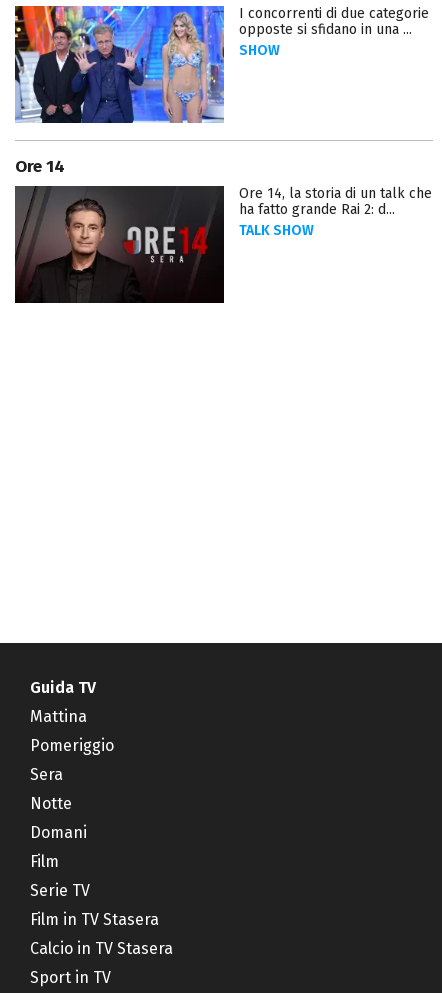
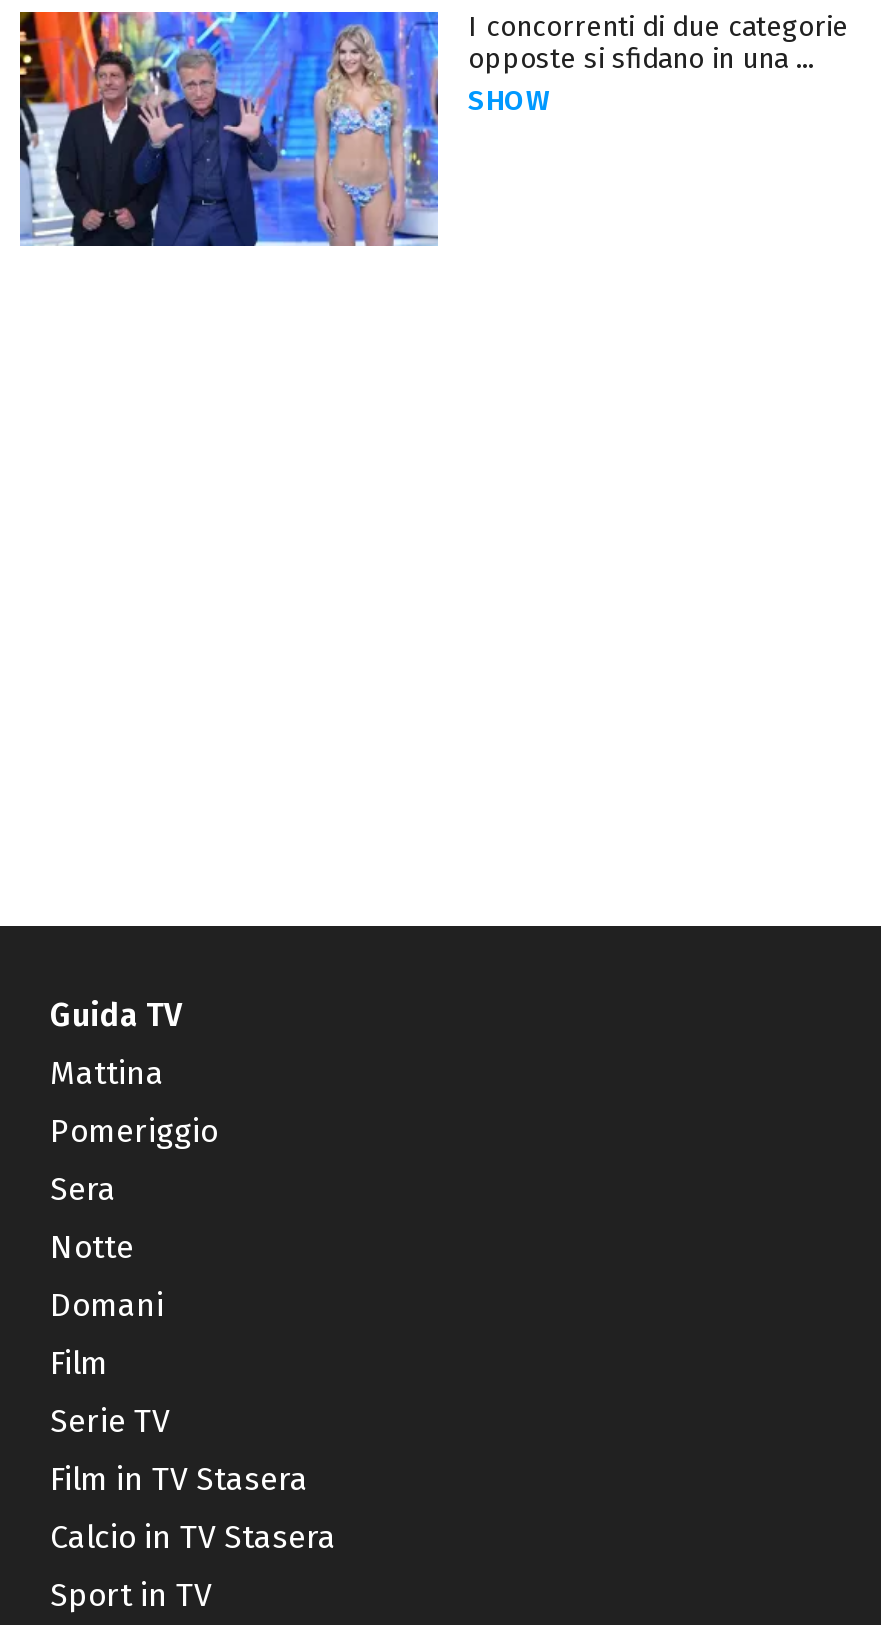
[14,156,432,304] [image] | Ore 14 | Ore 14, la storia di un talk che | ha fatto grande Rai 2: d... | TALK SHOW -> none

